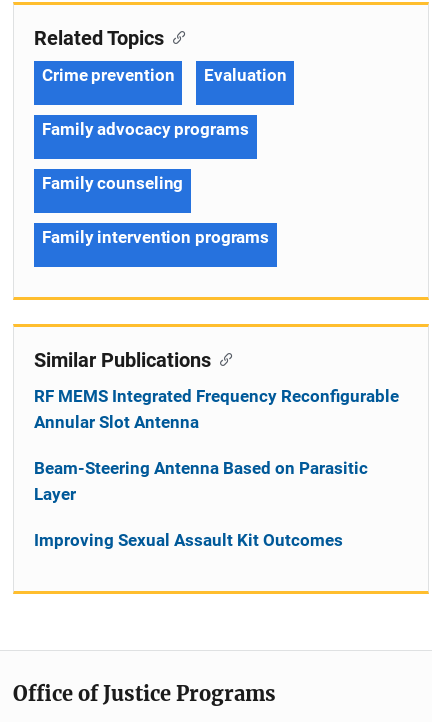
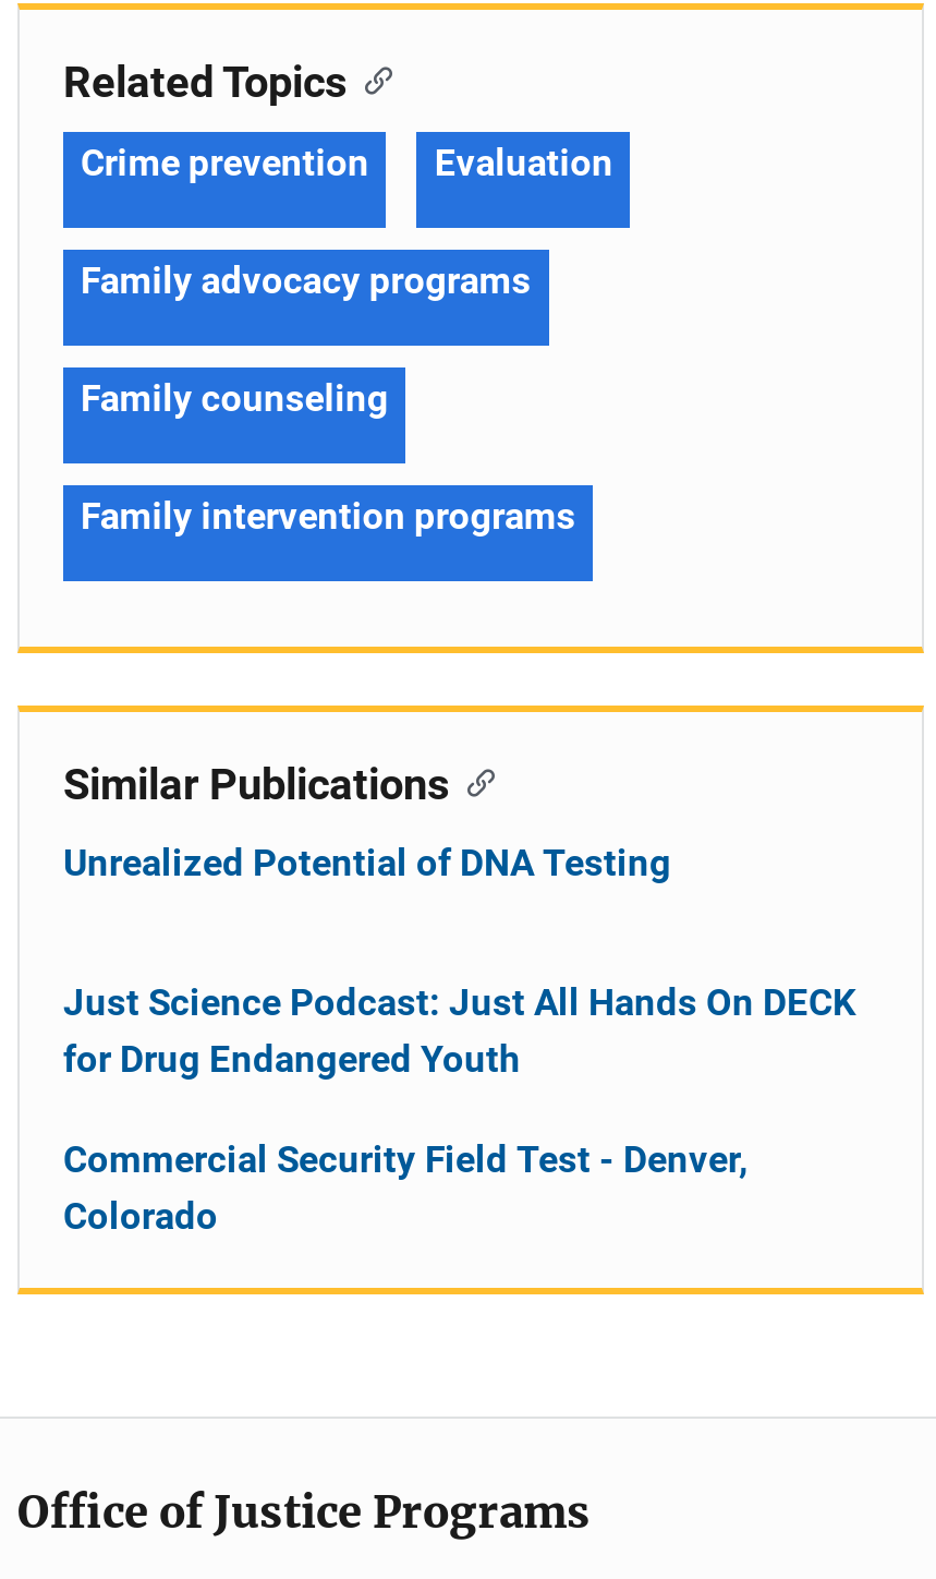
[34,386,399,432] RF MEMS Integrated Frequency Reconfigurable | Annular Slot Antenna -> [63,840,671,884] Unrealized Potential of DNA Testing
[34,458,368,504] Beam-Steering Antenna Based on Parasitic | Layer -> [63,980,856,1080] Just Science Podcast: Just All Hands On DECK | for Drug Endangered Youth
[34,530,343,550] Improving Sexual Assault Kit Outcomes -> [63,1137,747,1237] Commercial Security Field Test - Denver, | Colorado

